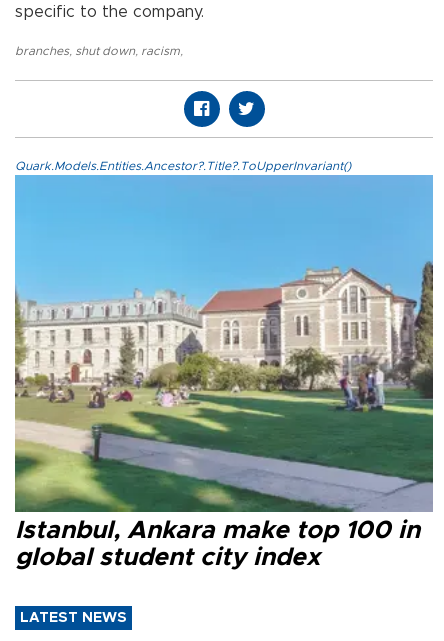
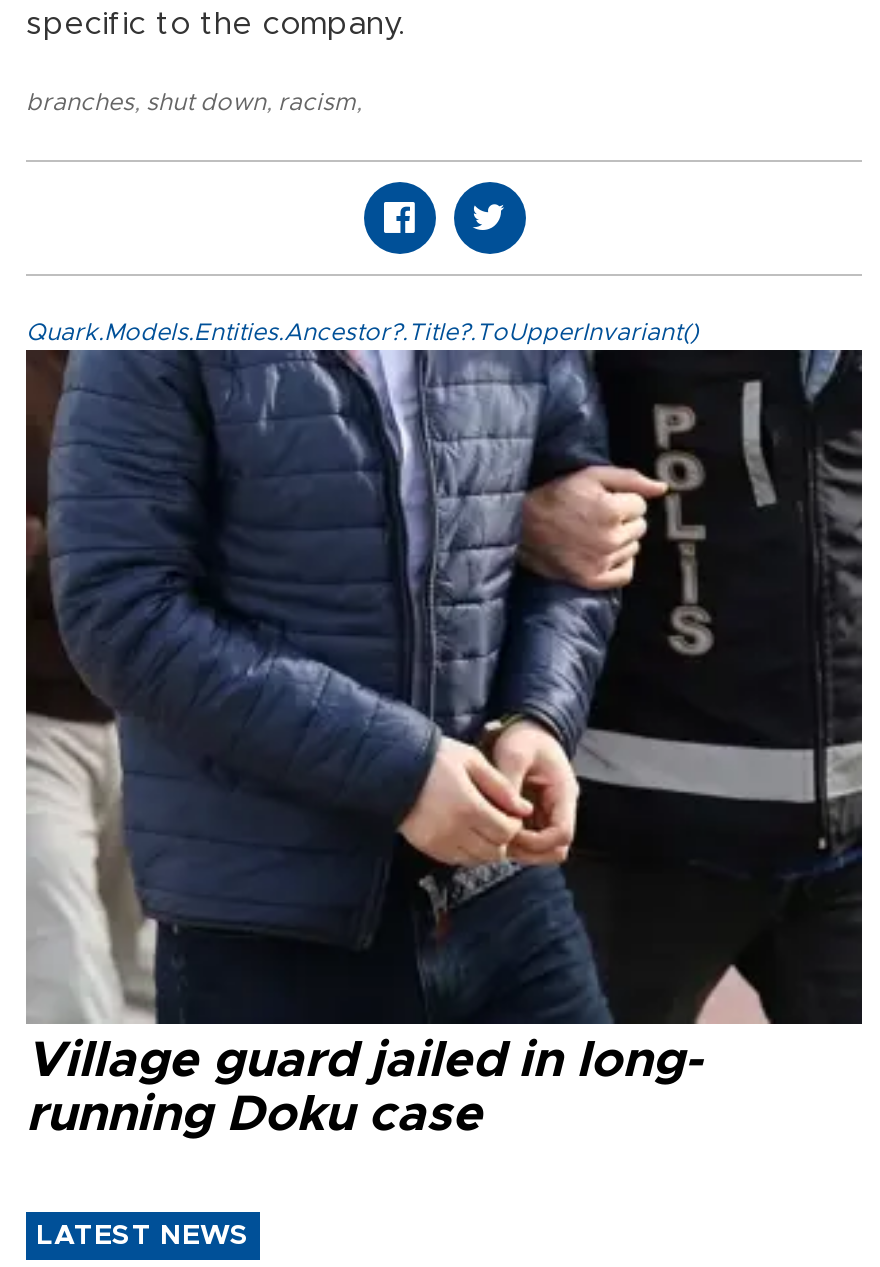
[14,174,434,570] [image] | Istanbul, Ankara make top 100 in | global student city index -> [24,348,864,1140] [image] | Village guard jailed in long- | running Doku case

